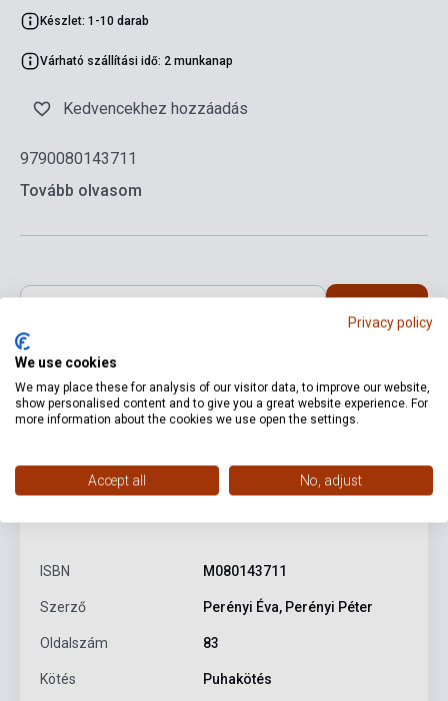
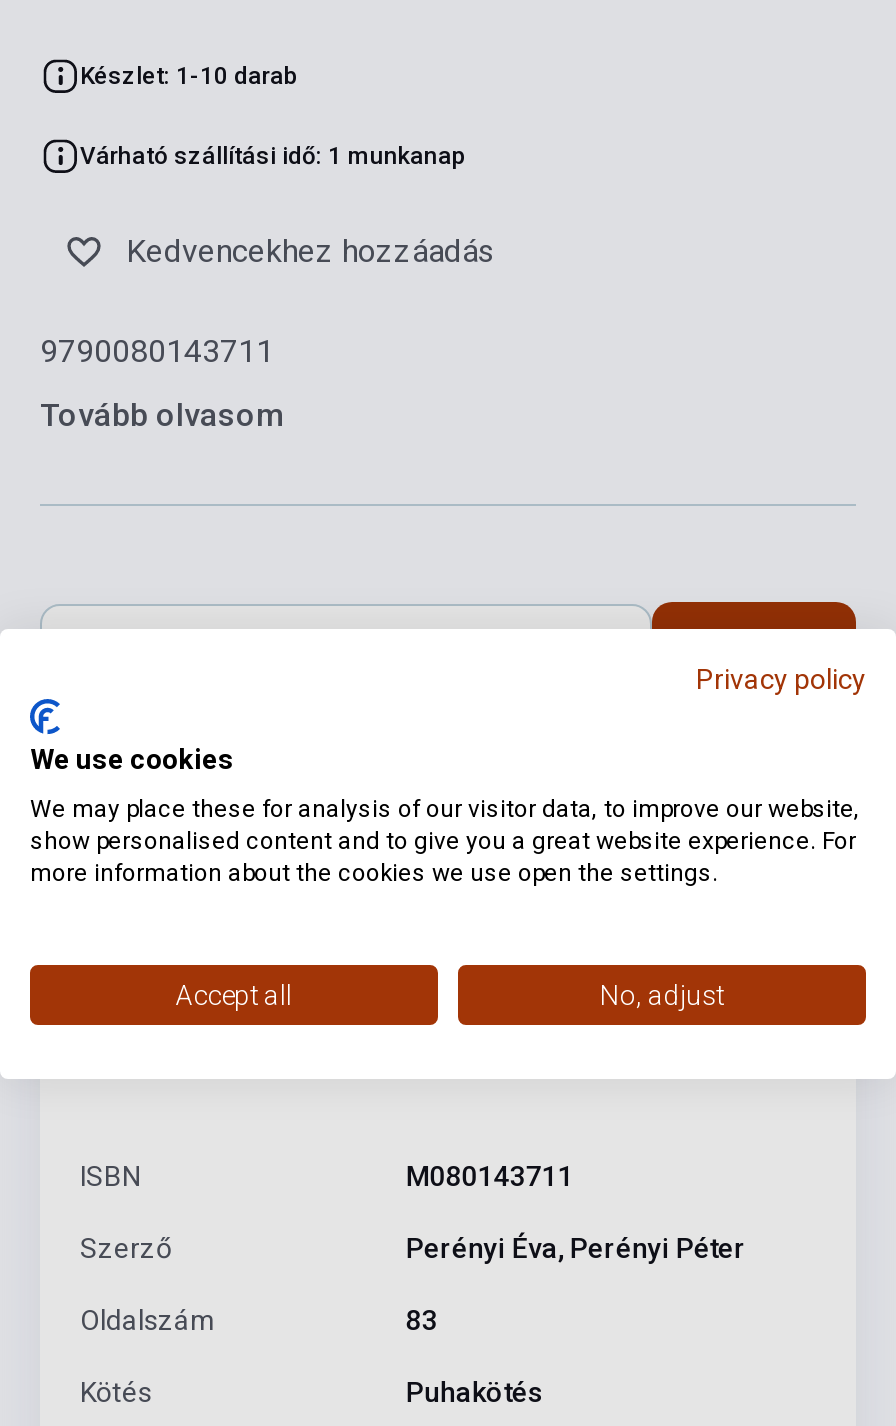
[40,54,233,68] Várható szállítási idő: 2 munkanap -> [80,142,466,170] Várható szállítási idő: 1 munkanap

